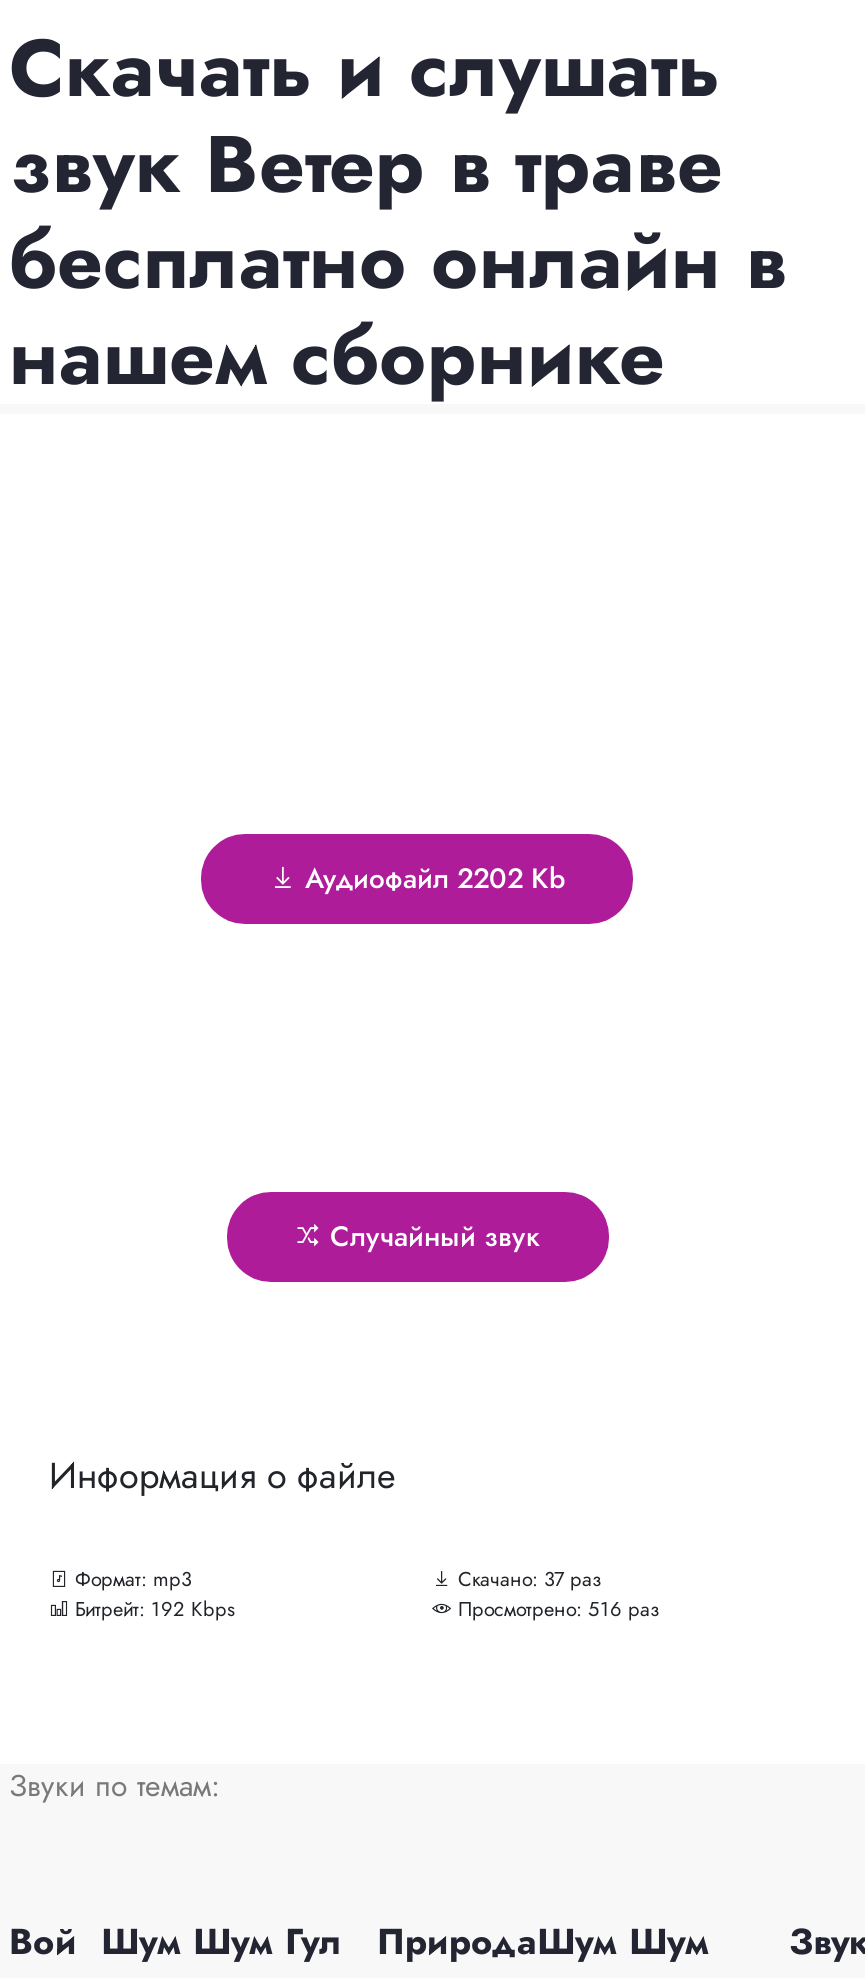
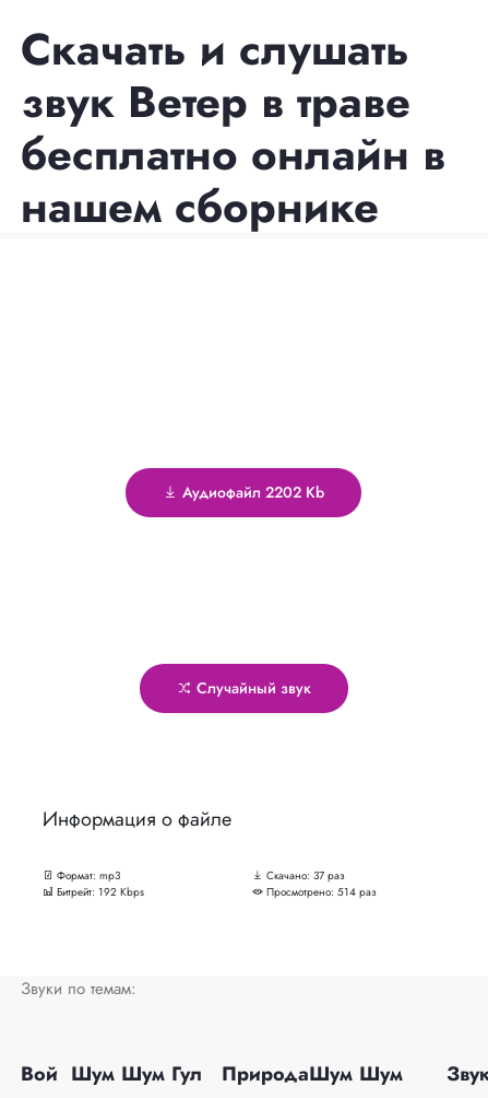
[458,1594,660,1624] Просмотрено: 516 раз -> [266,884,376,900] Просмотрено: 514 раз

